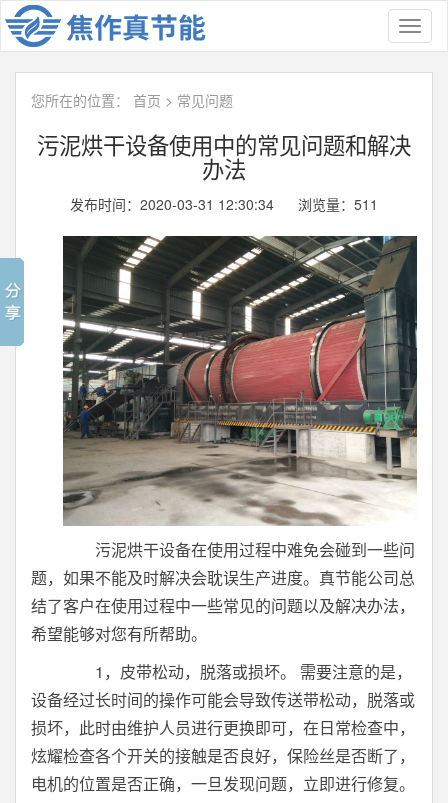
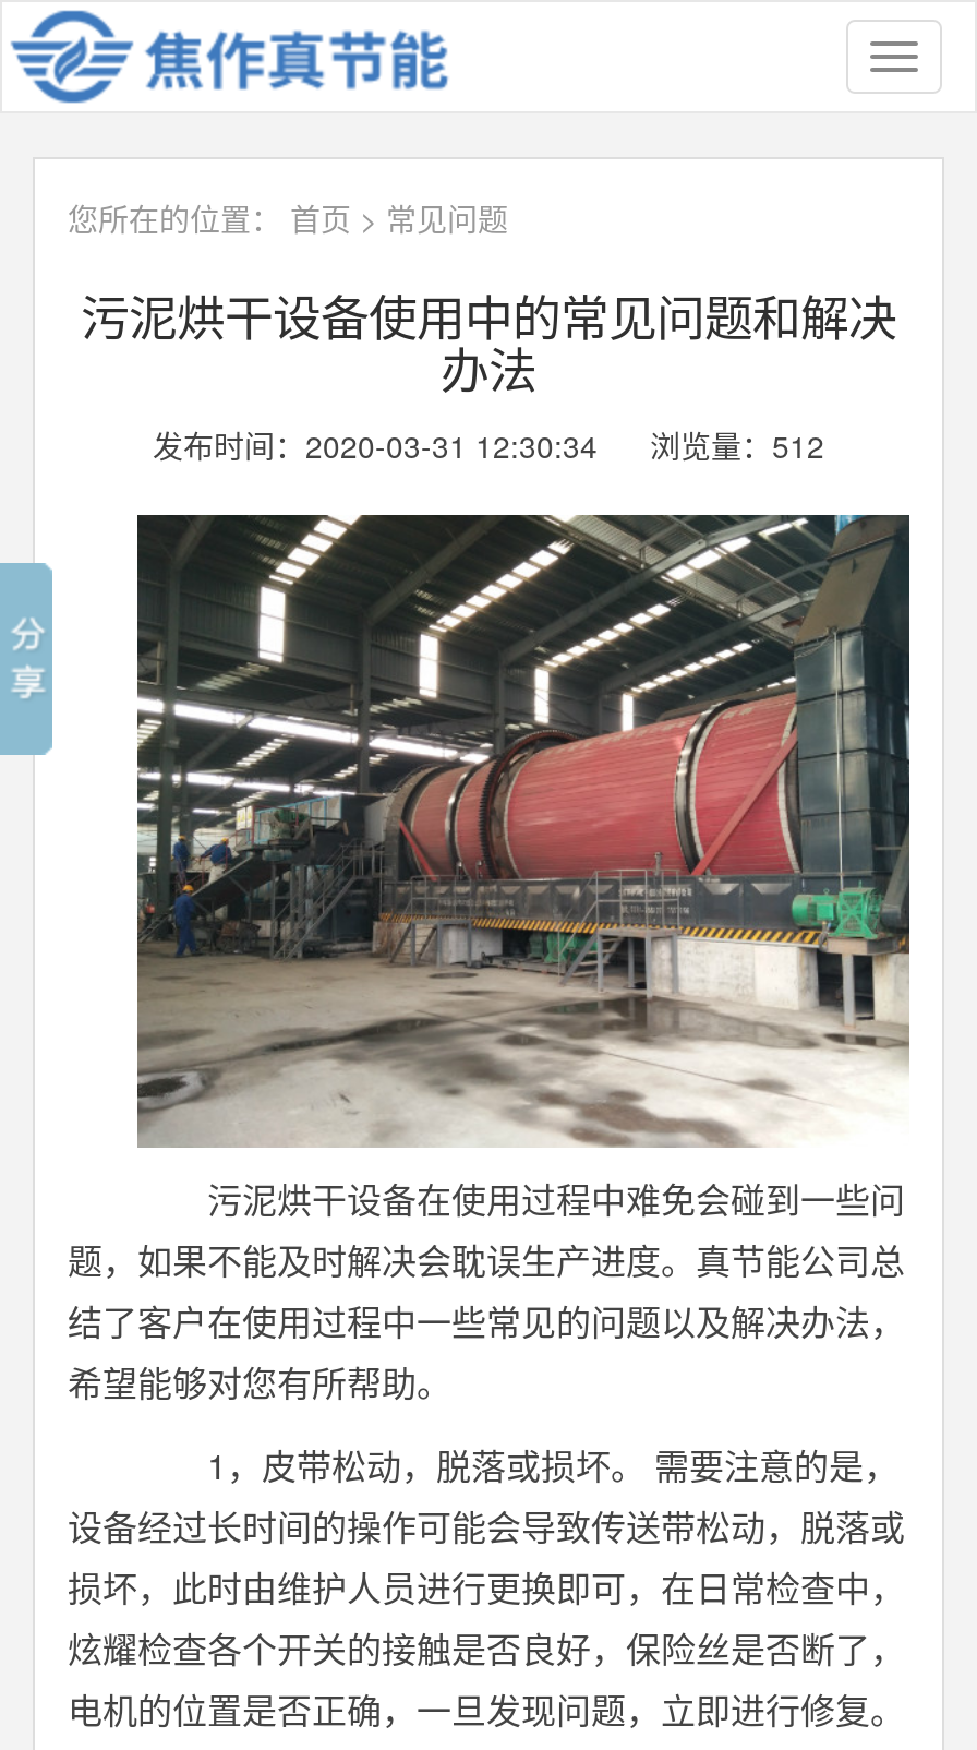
[70,194,378,214] 发布时间：2020-03-31 12:30:34 浏览量：511 -> [153,423,824,467] 发布时间：2020-03-31 12:30:34 浏览量：512

